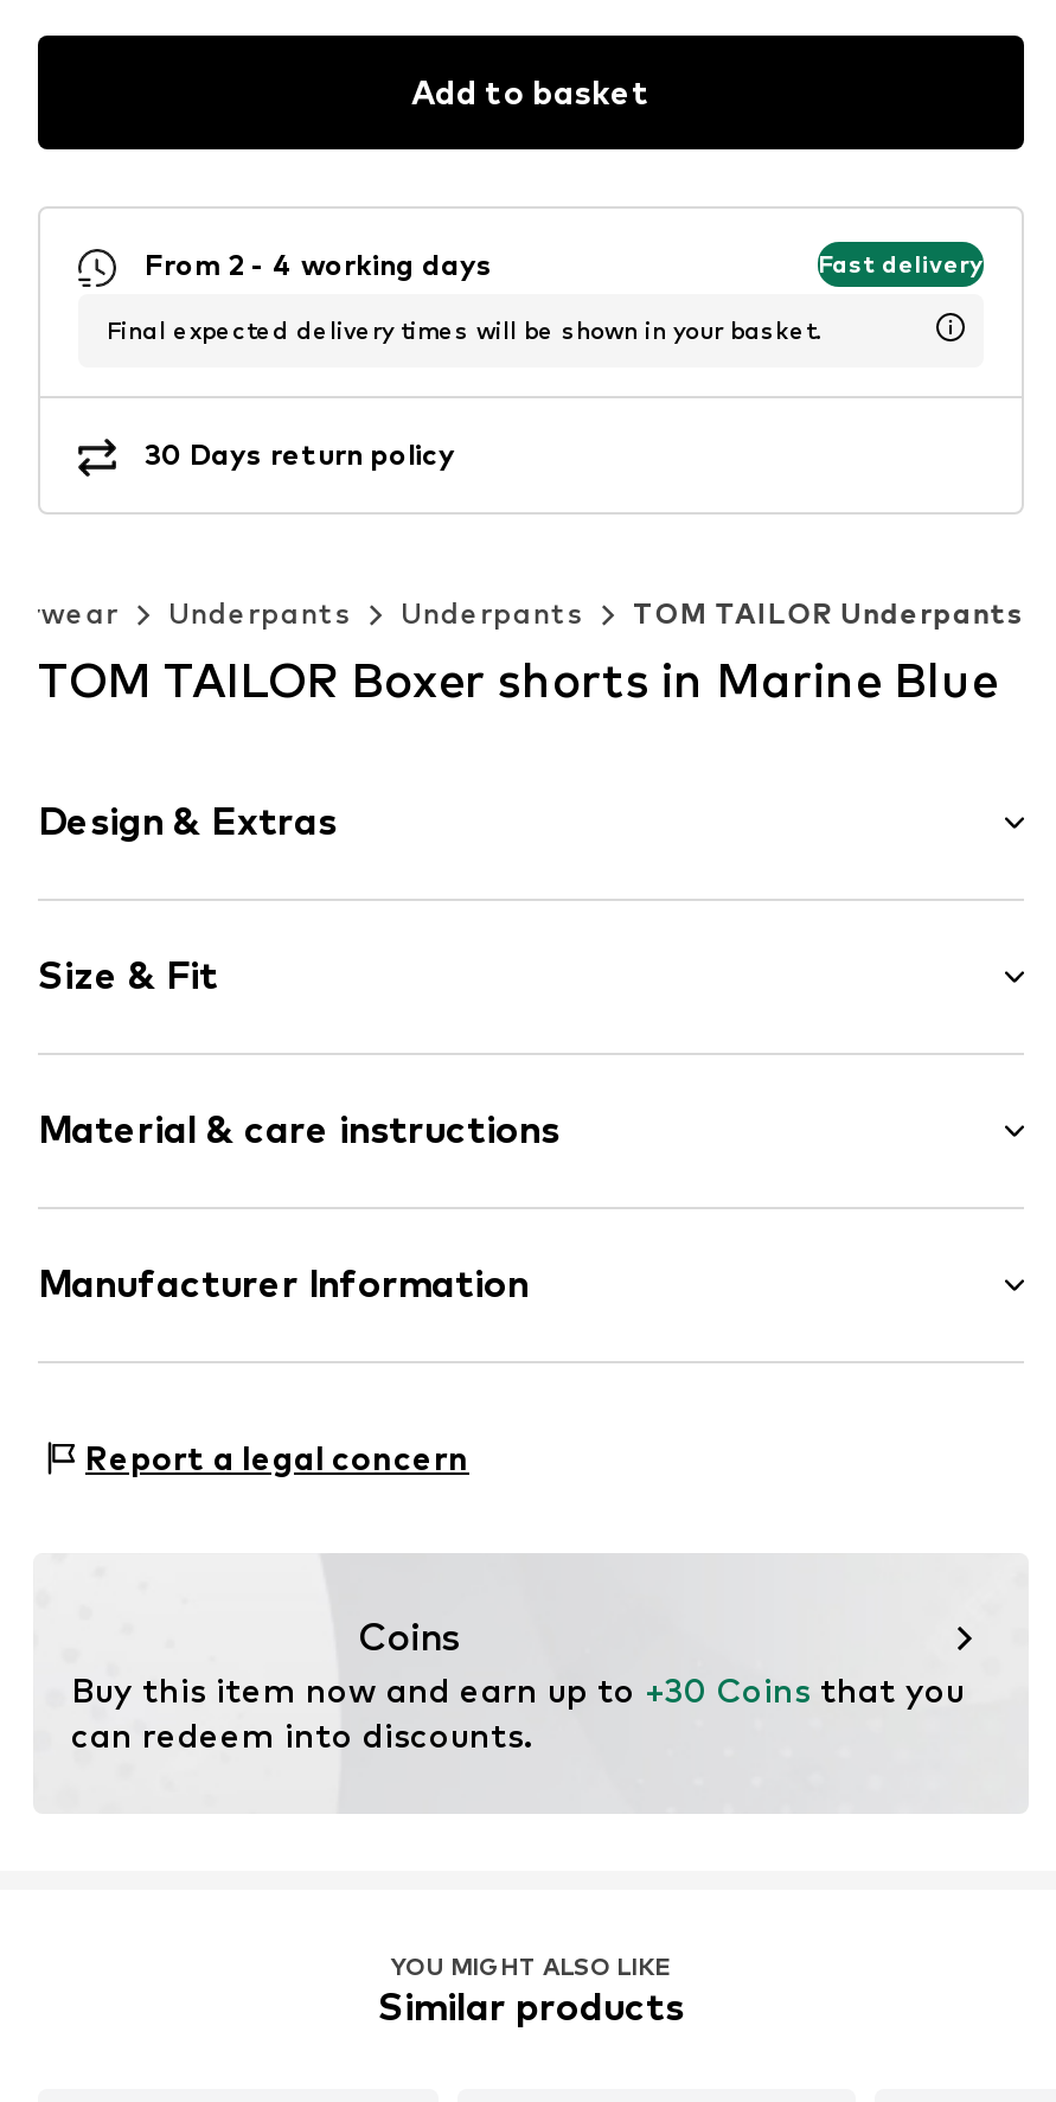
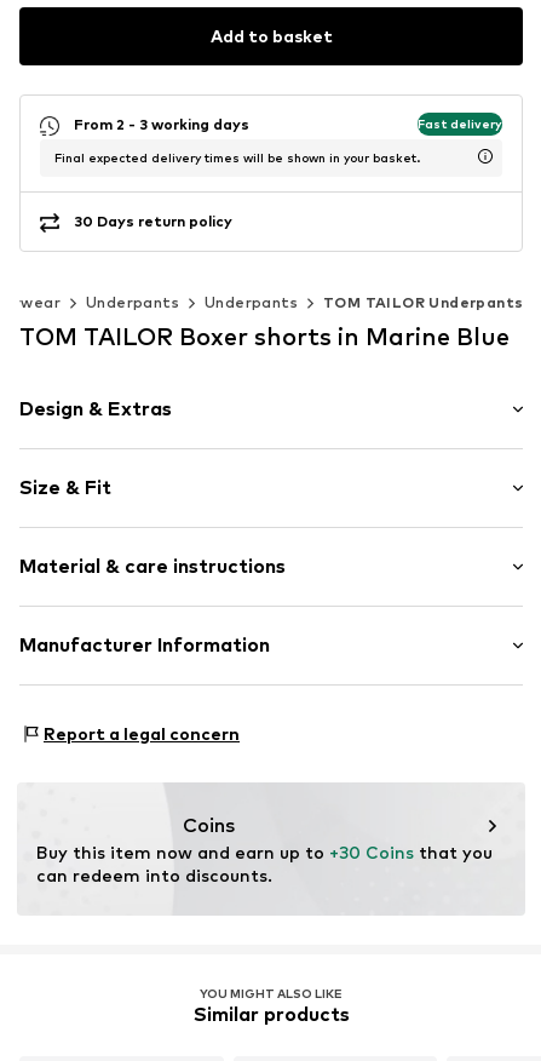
[145,248,493,283] From 2 - 4 working days -> [74,116,249,134] From 2 - 3 working days

